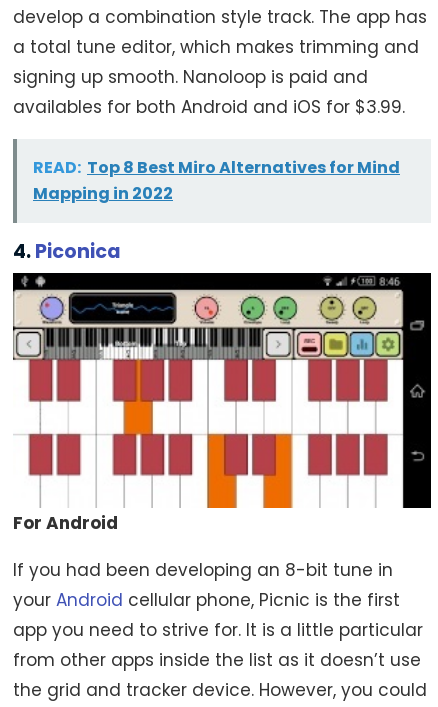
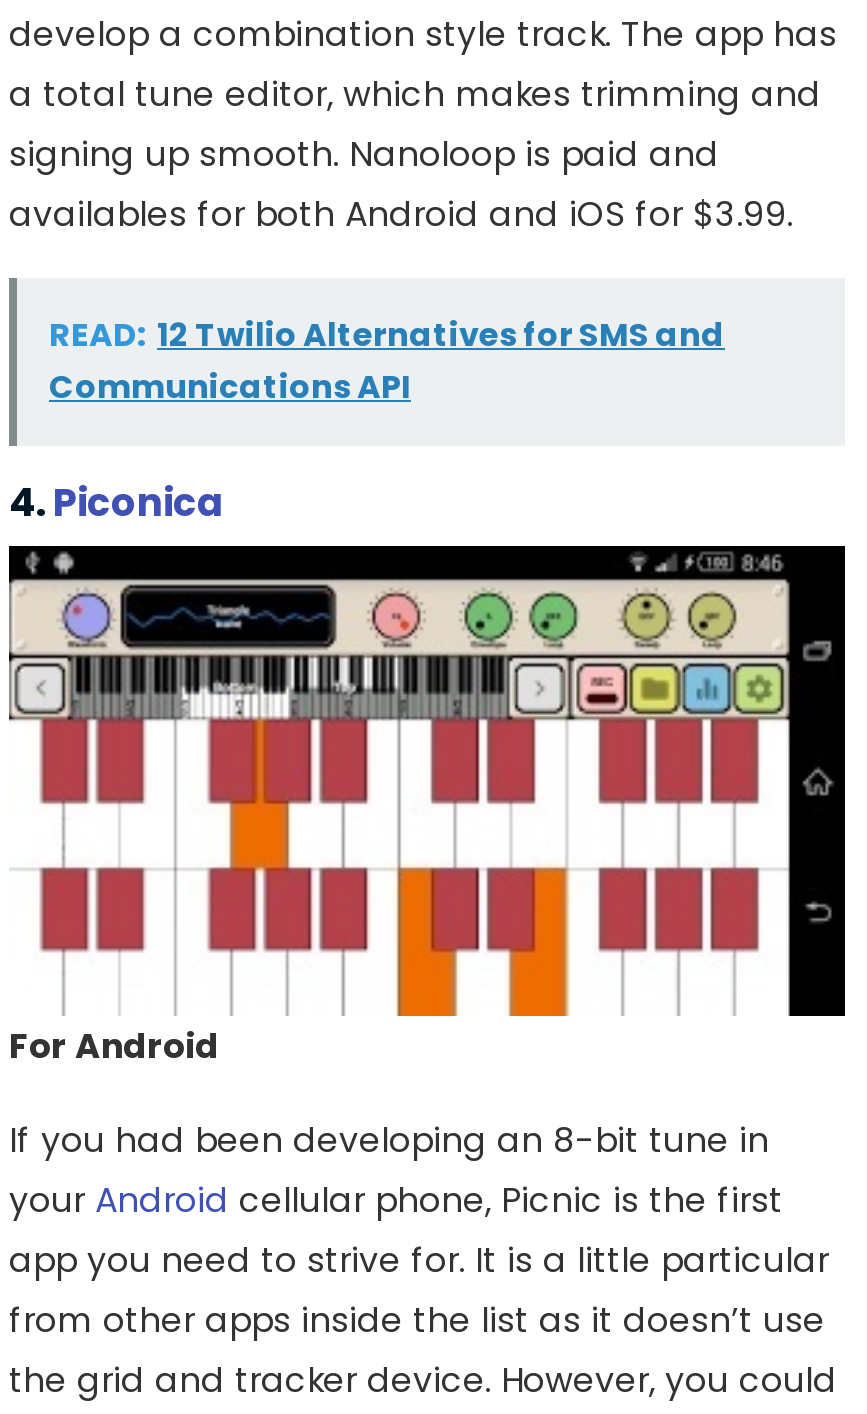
[33,156,400,205] READ: Top 8 Best Miro Alternatives for Mind | Mapping in 2022 -> [49,311,725,409] READ: 12 Twilio Alternatives for SMS and | Communications API

